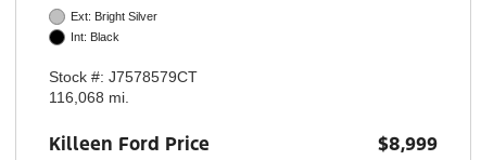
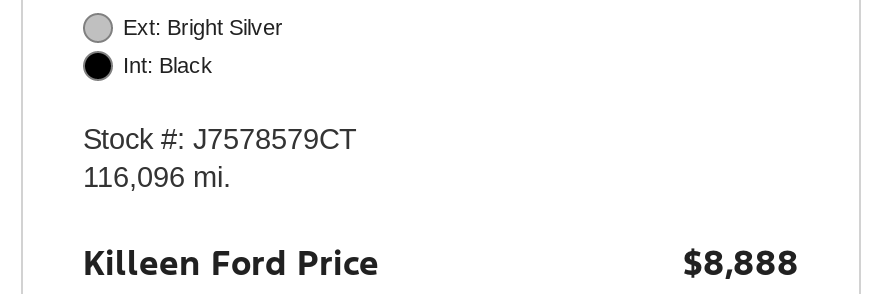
[49,88,129,105] 116,068 mi. -> [83,161,231,193] 116,096 mi.
[378,131,438,155] $8,999 -> [683,241,799,285] $8,888

